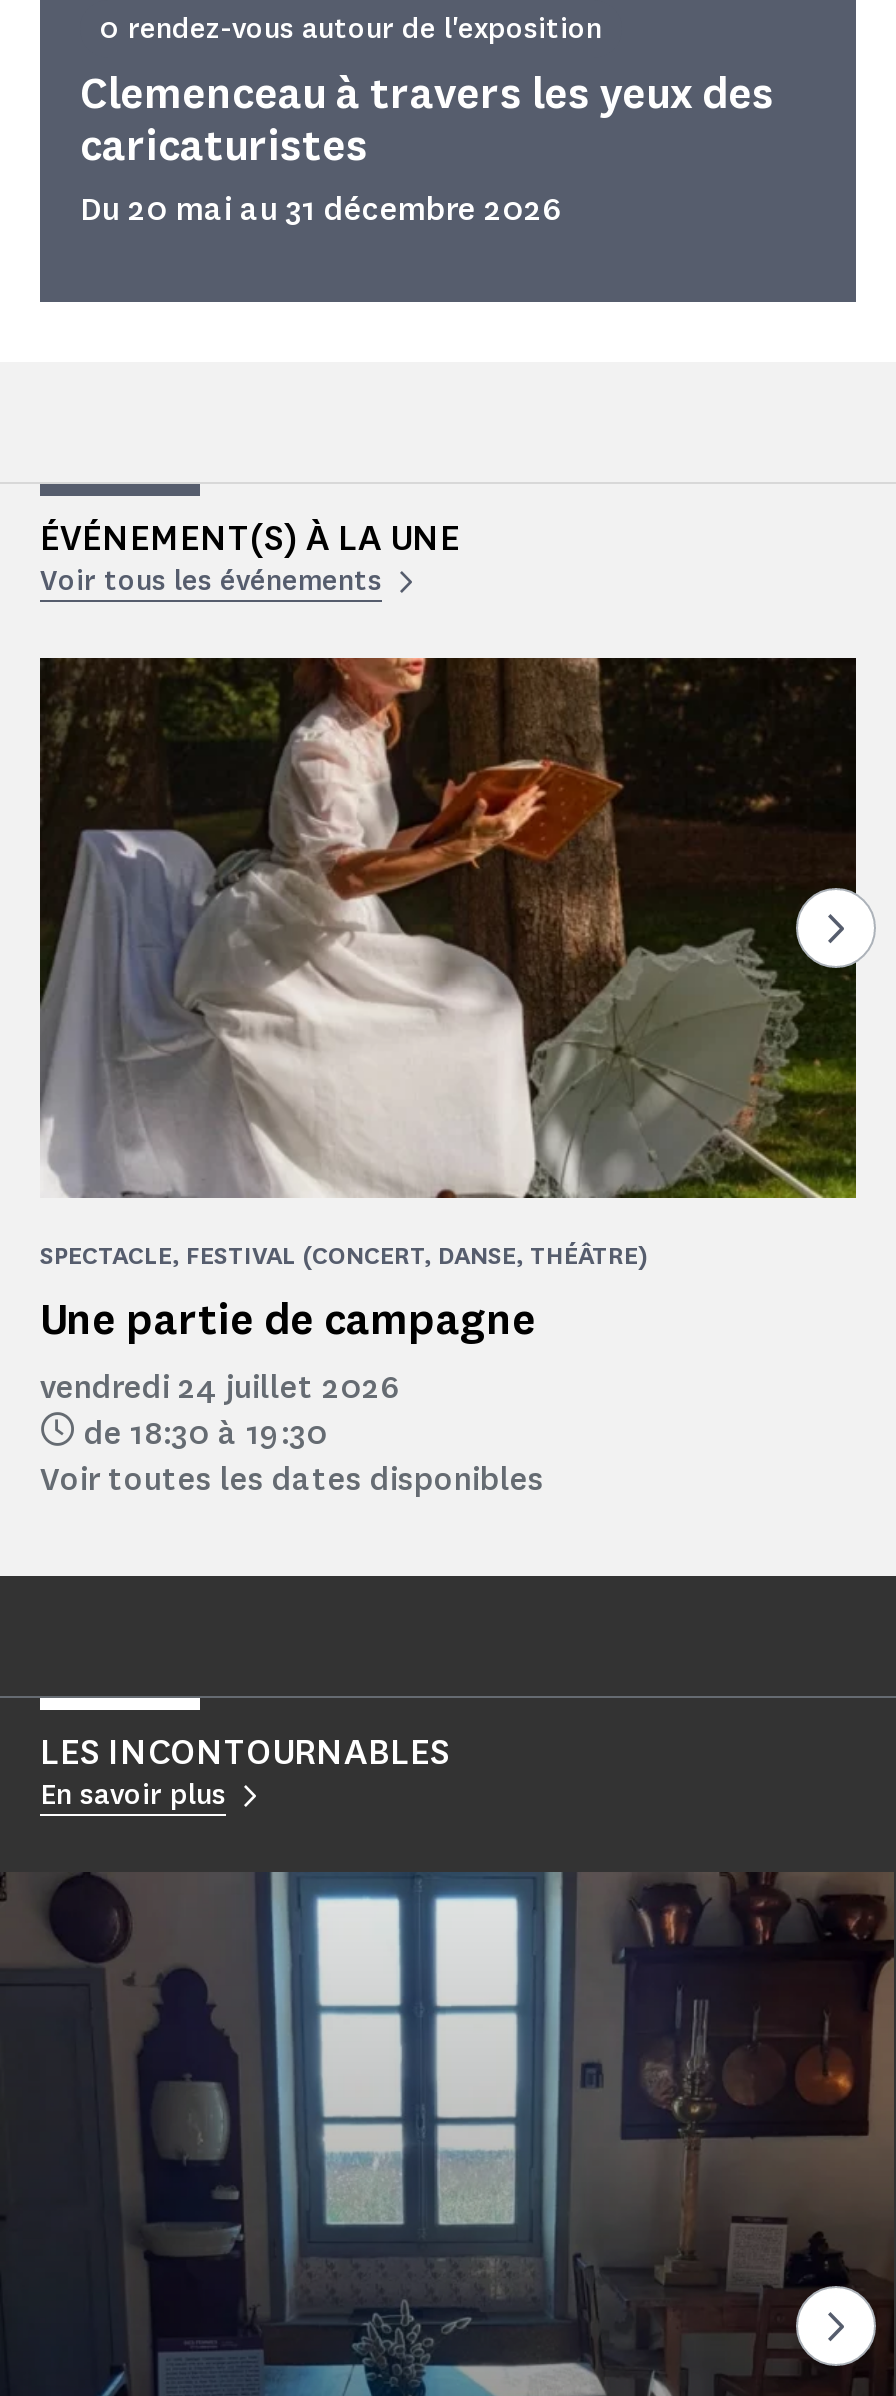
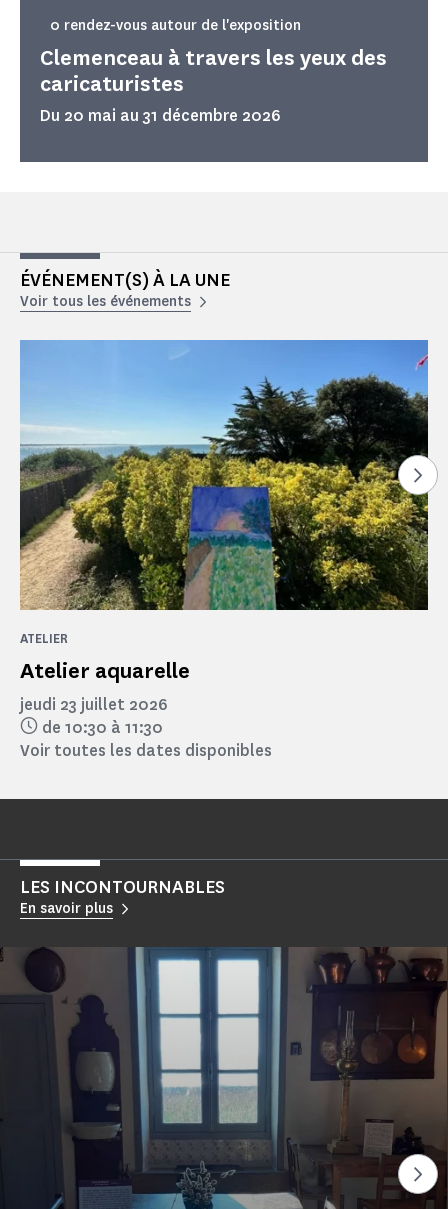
[38,656,858,1273] [image] | SPECTACLE, FESTIVAL (CONCERT, DANSE, THÉÂTRE) -> [20,339,429,647] [image] | ATELIER
[40,1291,536,1349] Une partie de campagne -> [20,656,190,685] Atelier aquarelle
[40,1367,400,1455] vendredi 24 juillet 2026 | de 18:30 à 19:30 -> [20,694,168,738] jeudi 23 juillet 2026 | de 10:30 à 11:30

